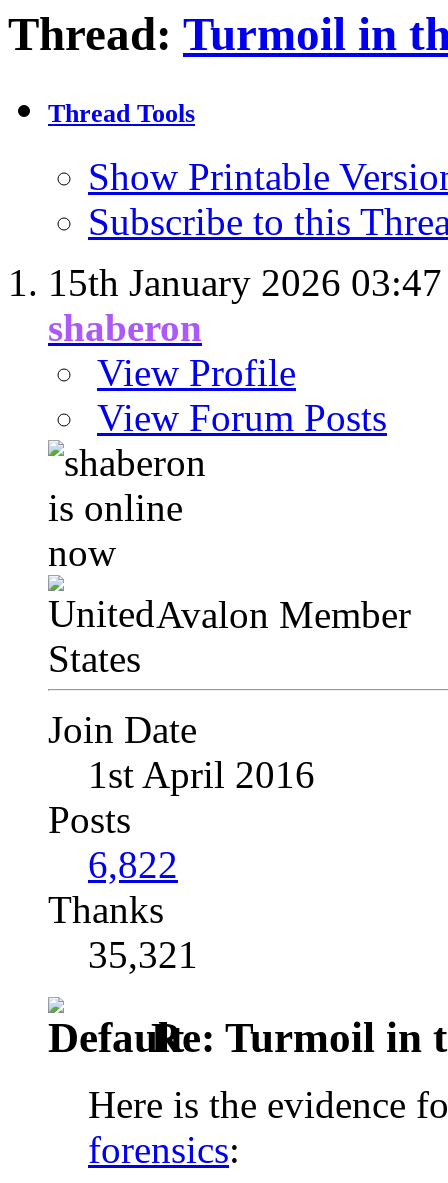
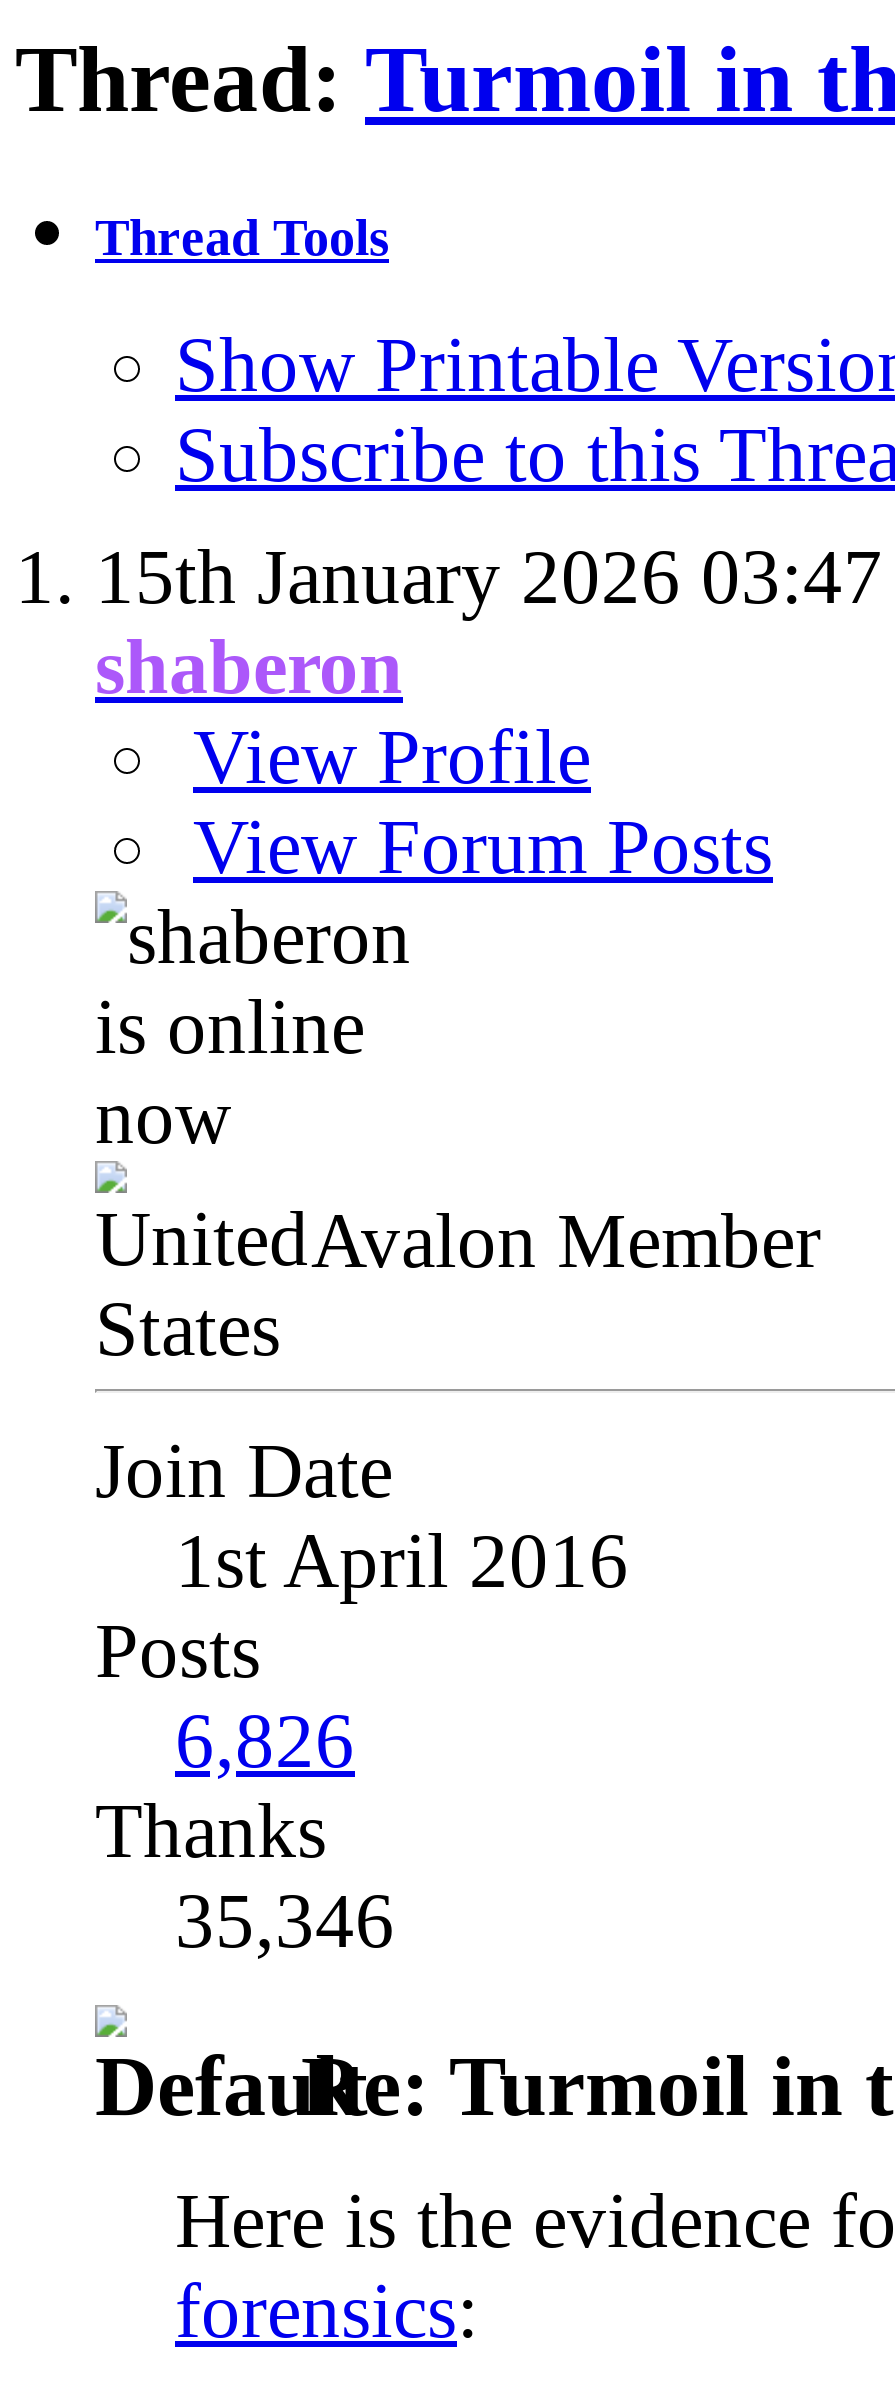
[88,843,178,886] 6,822 -> [175,1698,355,1784] 6,826
[88,933,198,976] 35,321 -> [175,1878,395,1964] 35,346

